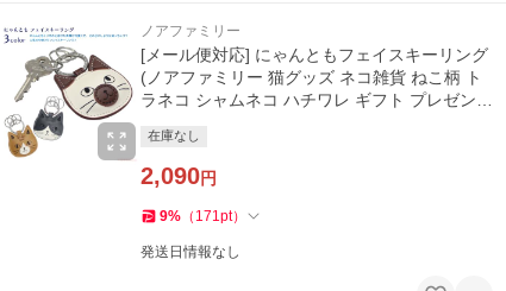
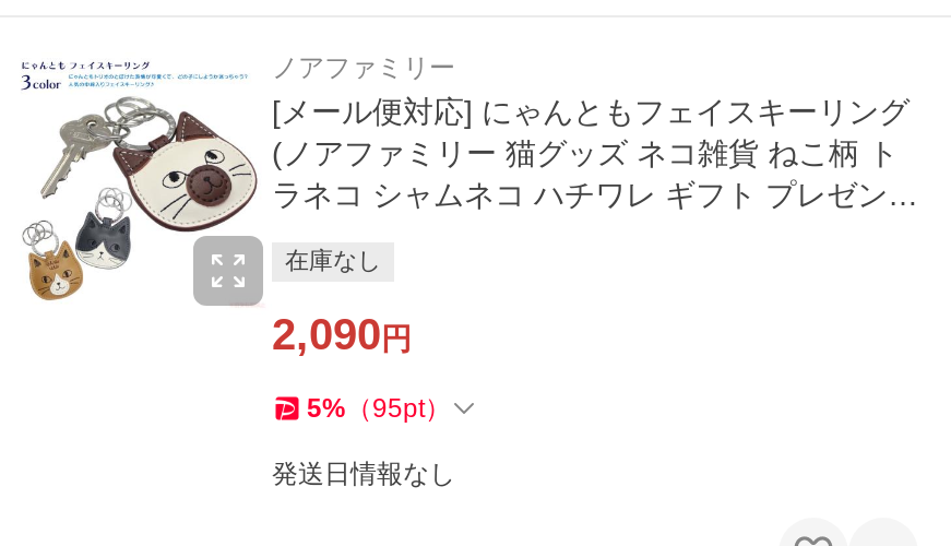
[160,208,246,225] 9%（171pt） -> [307,394,451,424] 5%（95pt）

